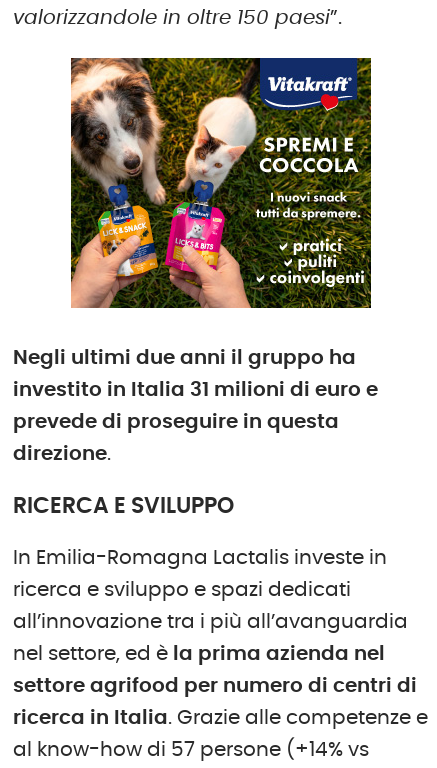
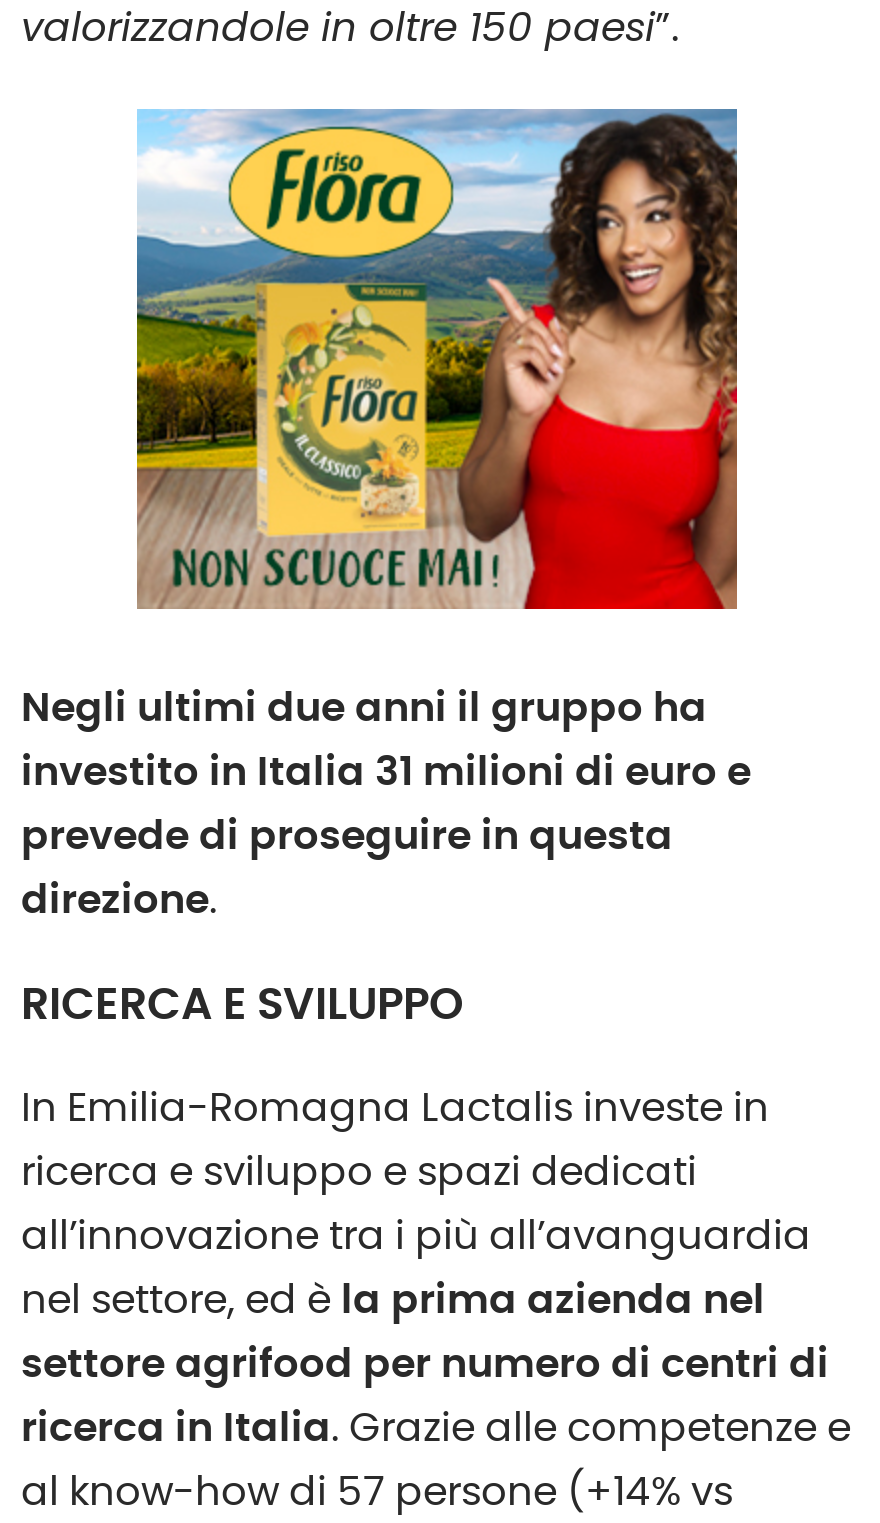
[70,57,372,309] [image] -> [135,107,739,611] [image]

